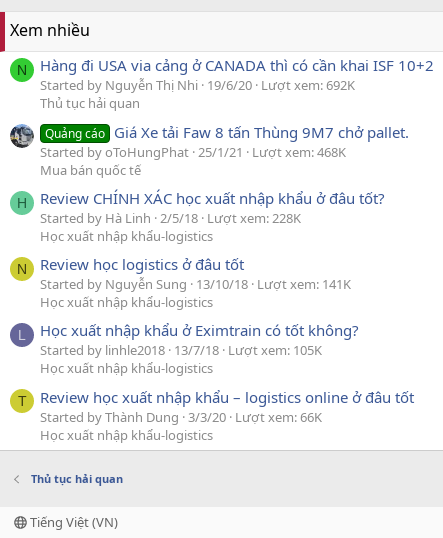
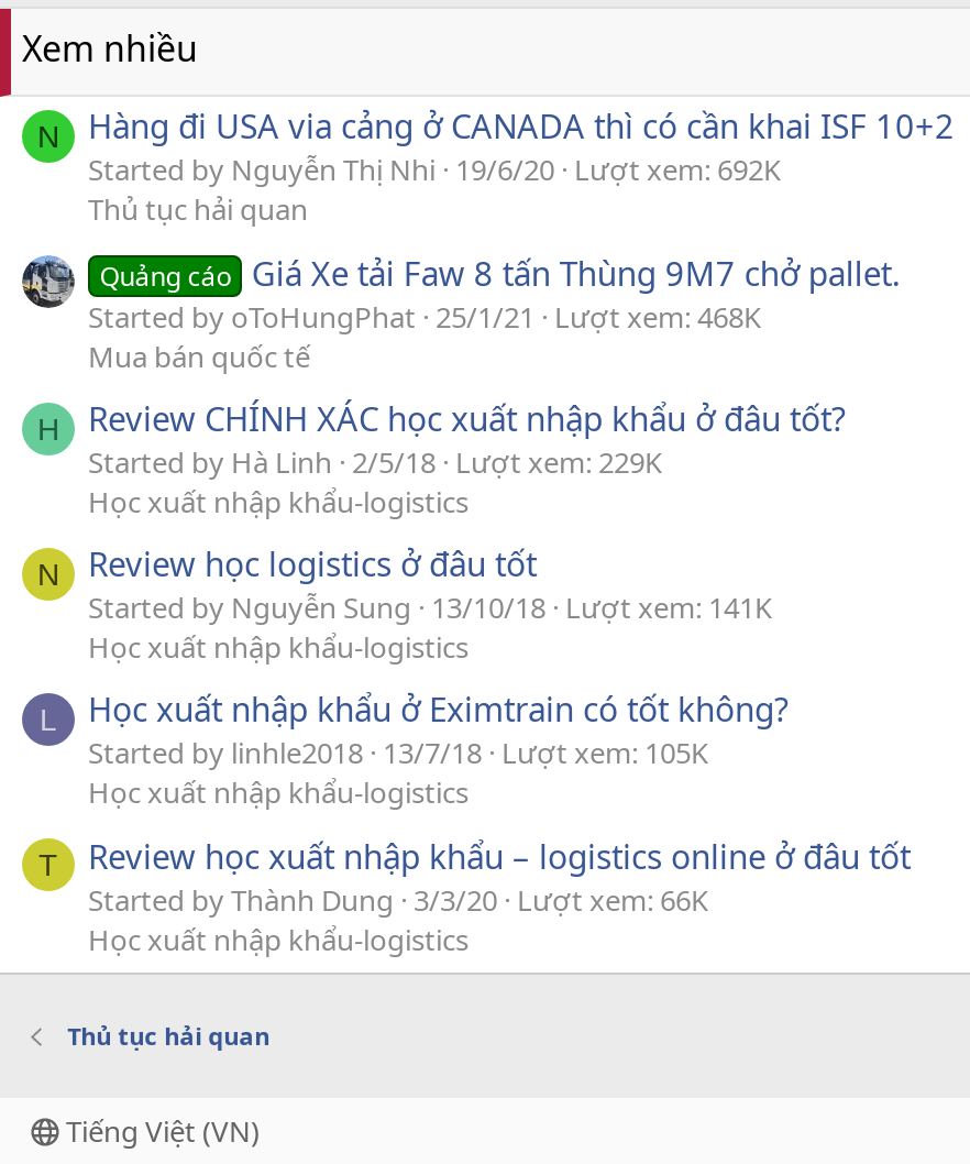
[40,209,301,227] Started by Hà Linh 2/5/18 Lượt xem: 228K -> [88,442,662,481] Started by Hà Linh 2/5/18 Lượt xem: 229K

